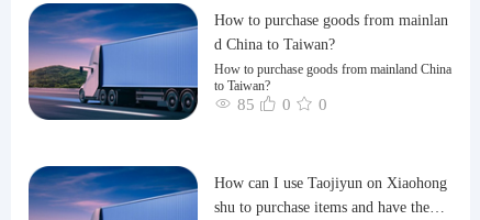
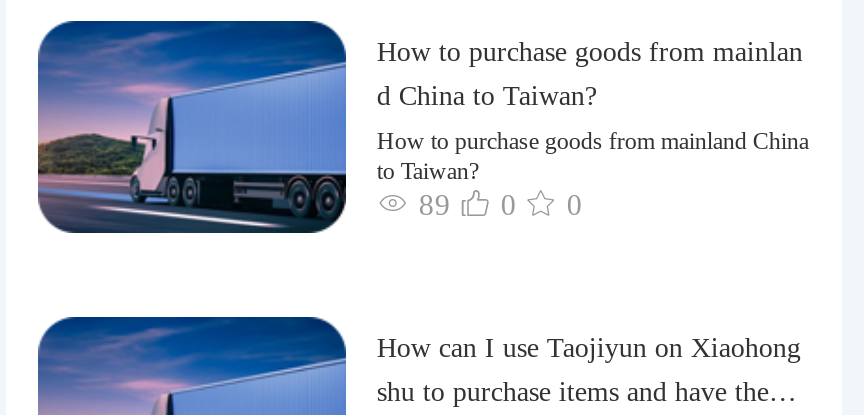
[238,95,328,113] 85 0 0 -> [419,188,583,220] 89 0 0

